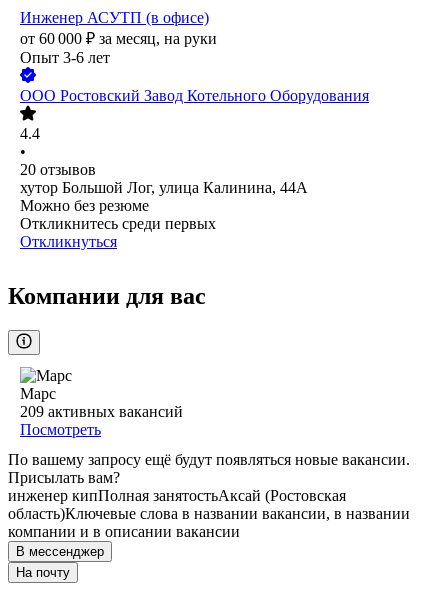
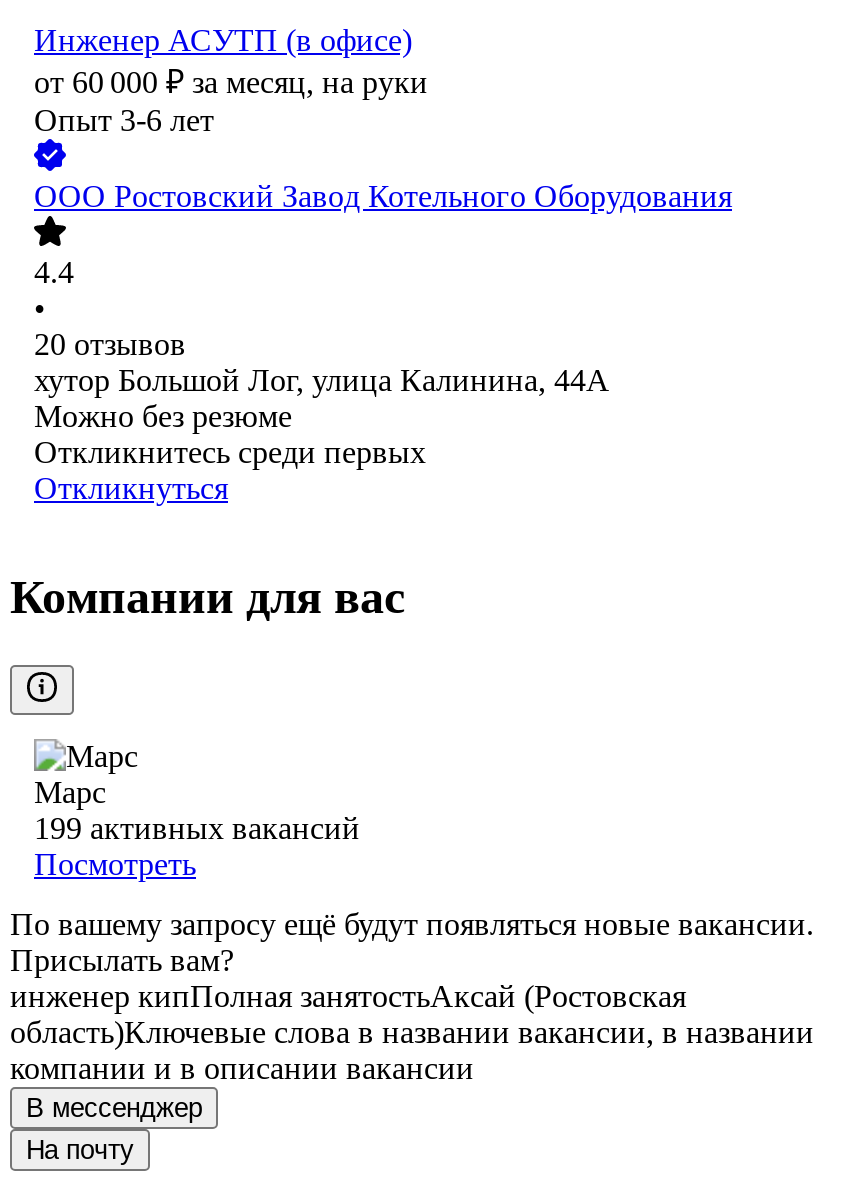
[20,403,183,420] 209 активных вакансий -> [34,812,360,846] 199 активных вакансий

